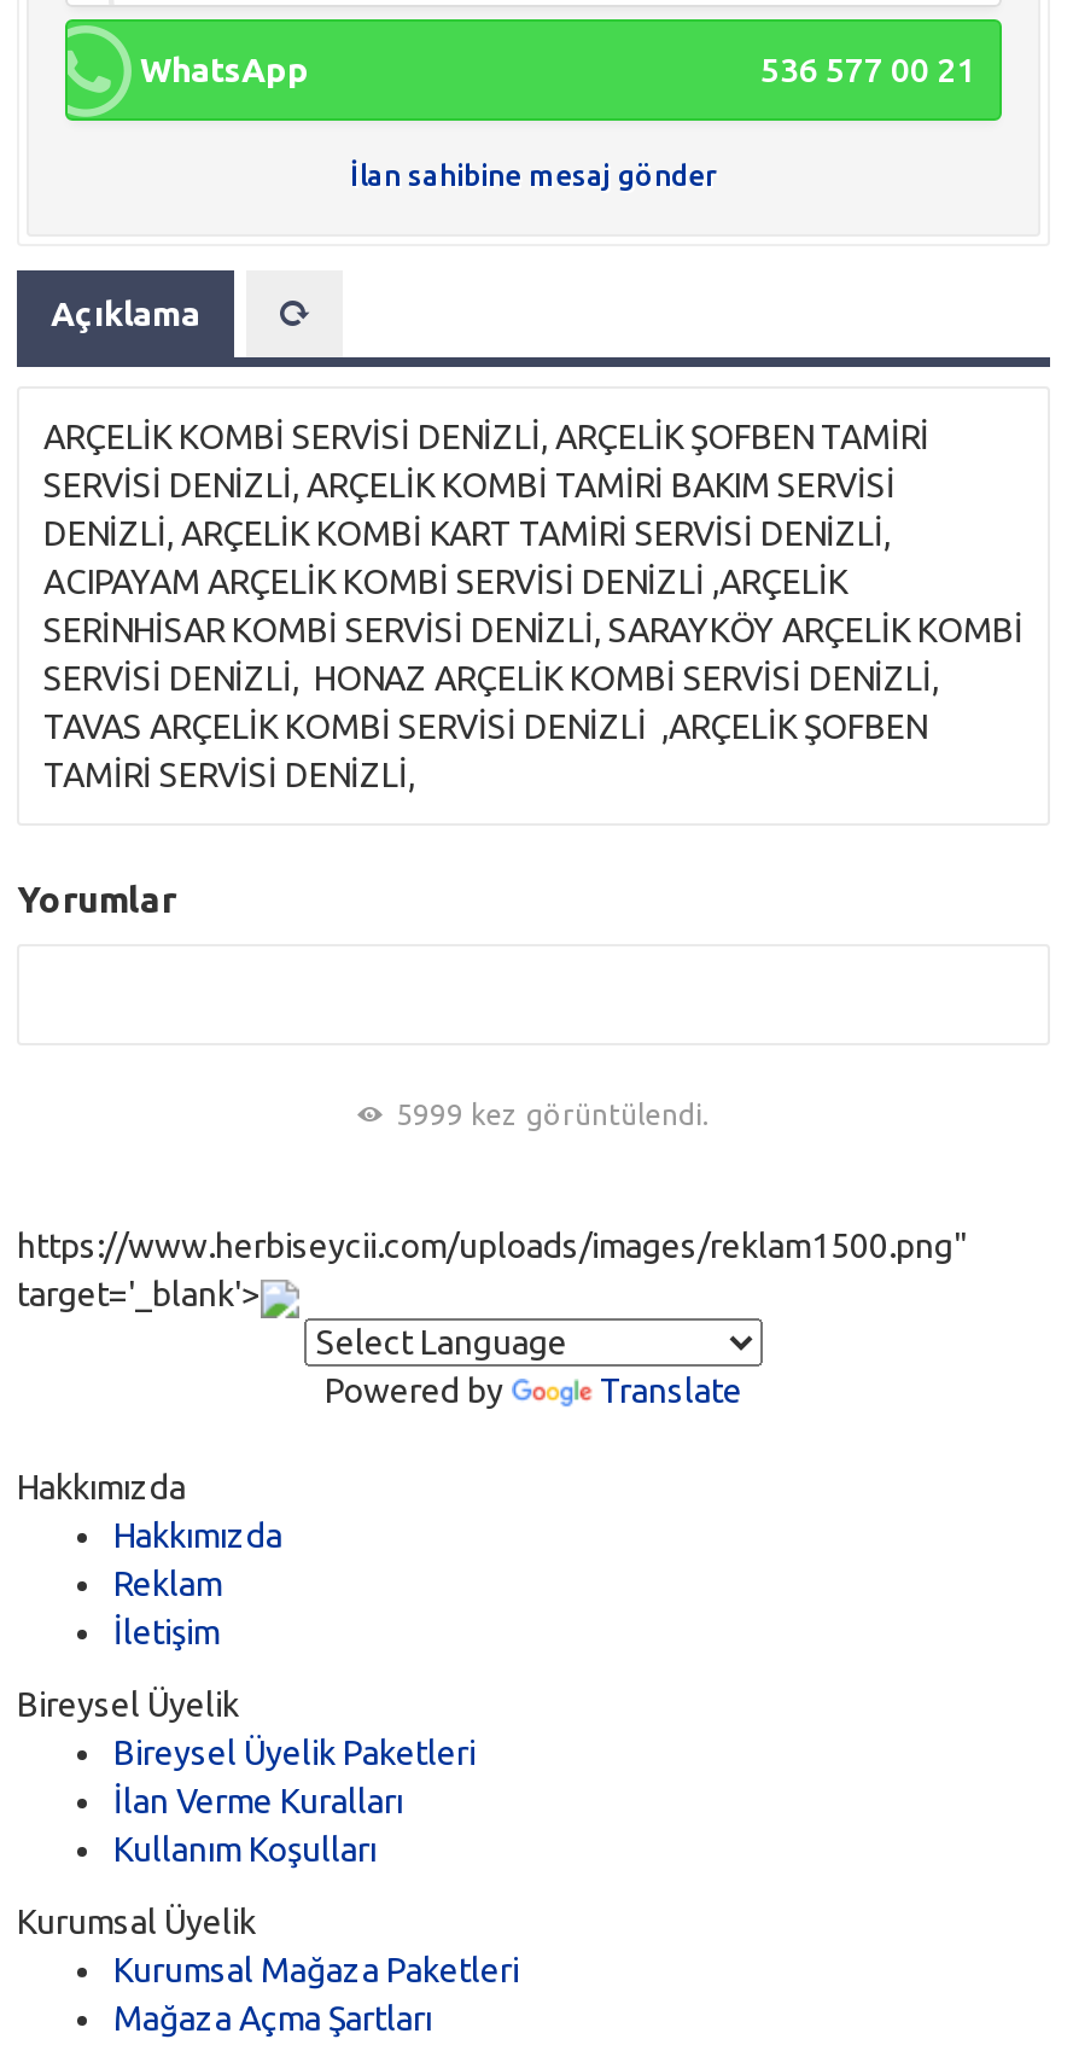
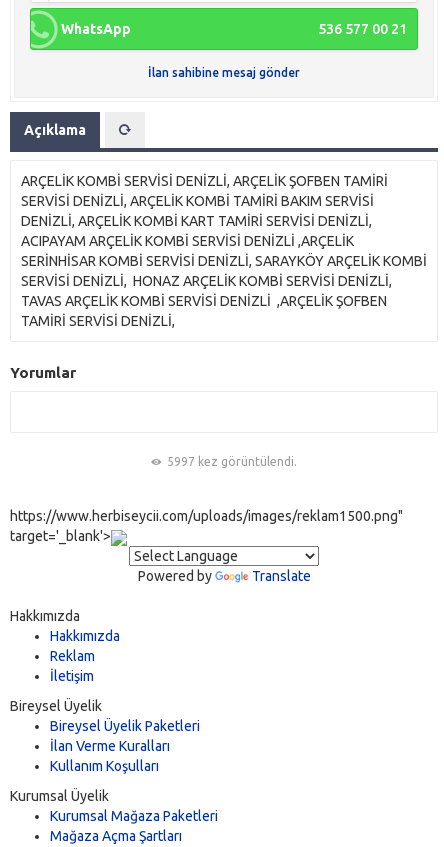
[396,1099,710,1130] 5999 kez görüntülendi. -> [167,455,297,468] 5997 kez görüntülendi.

